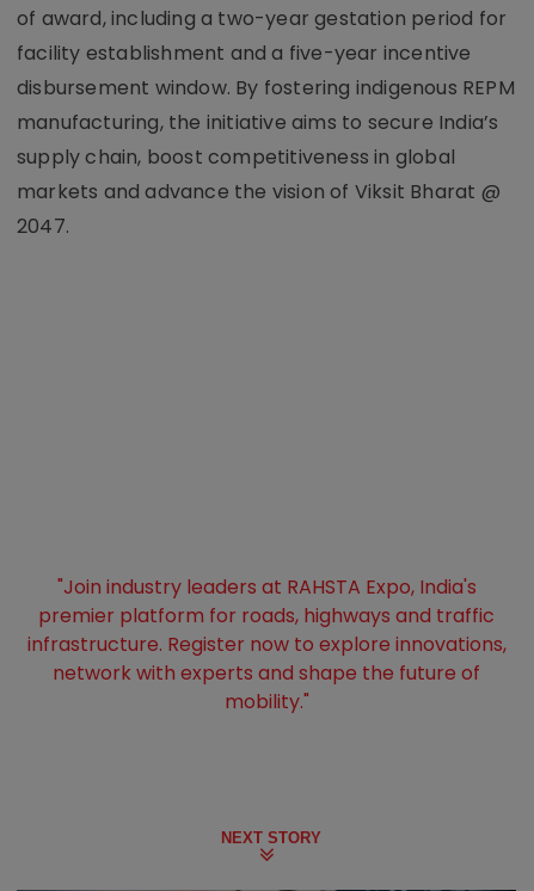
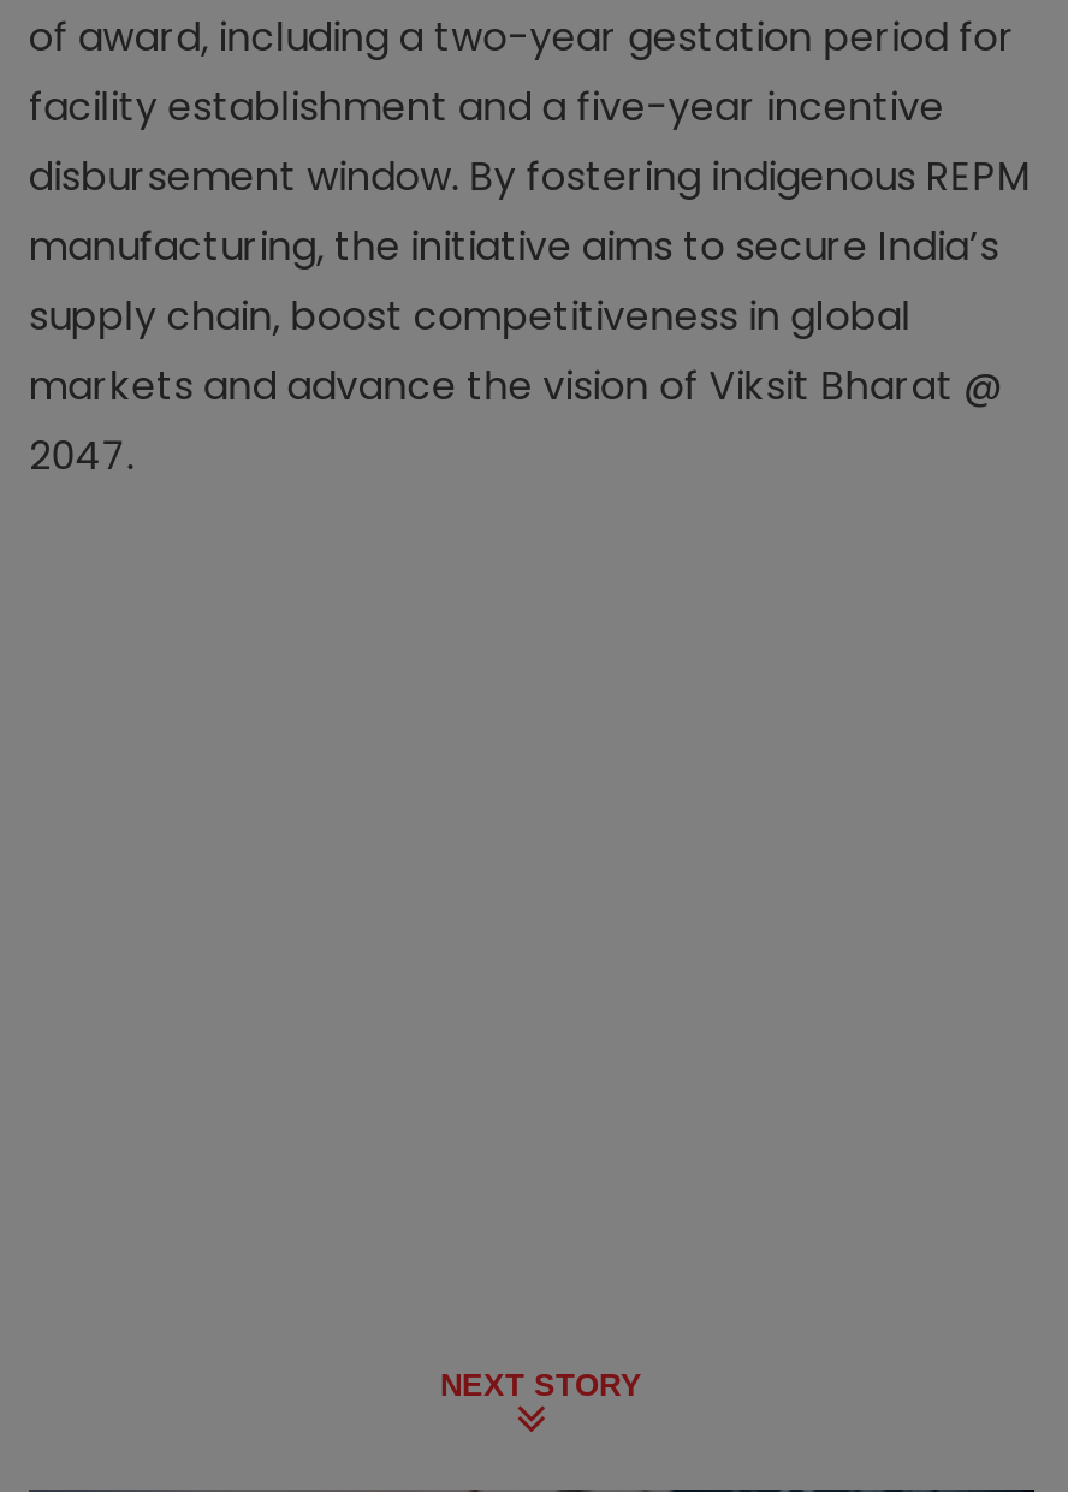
[27,573,506,715] "Join industry leaders at RAHSTA Expo, India's | premier platform for roads, highways and traffic | infrastructure. Register now to explore innovations, | network with experts and shape the future of | mobility." -> none

